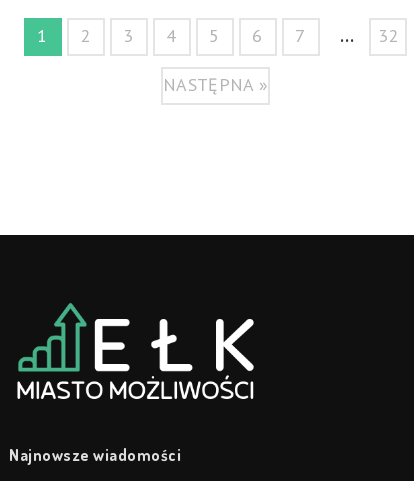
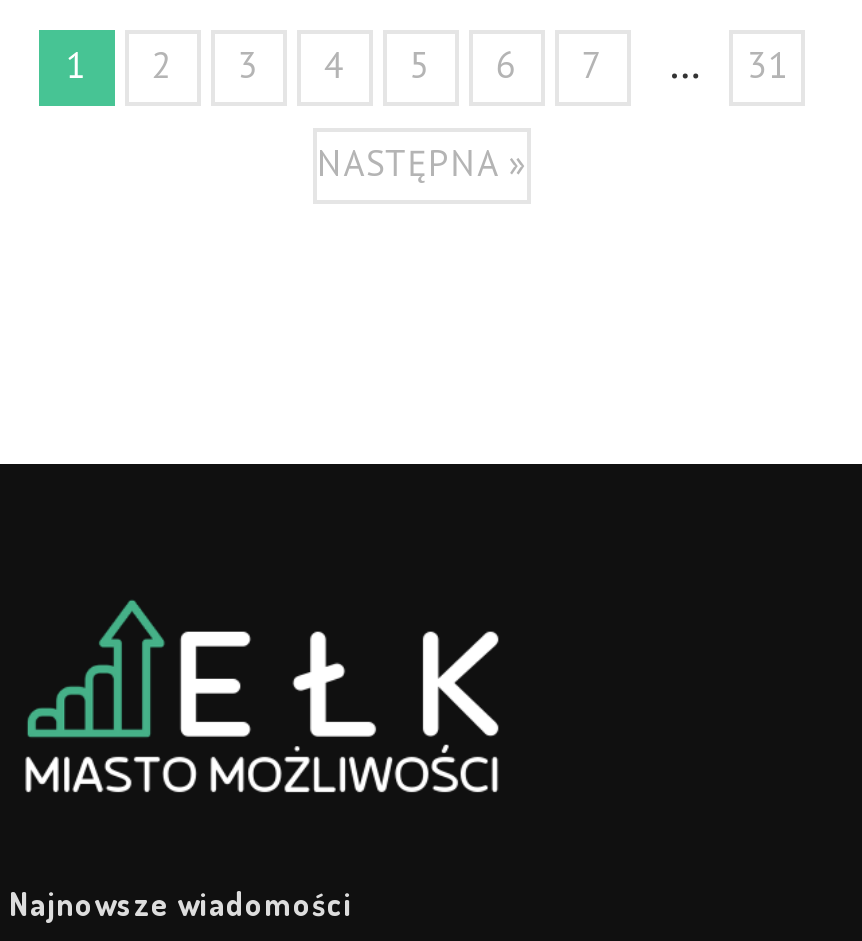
[378,24,399,47] 32 -> [747,42,789,88] 31

